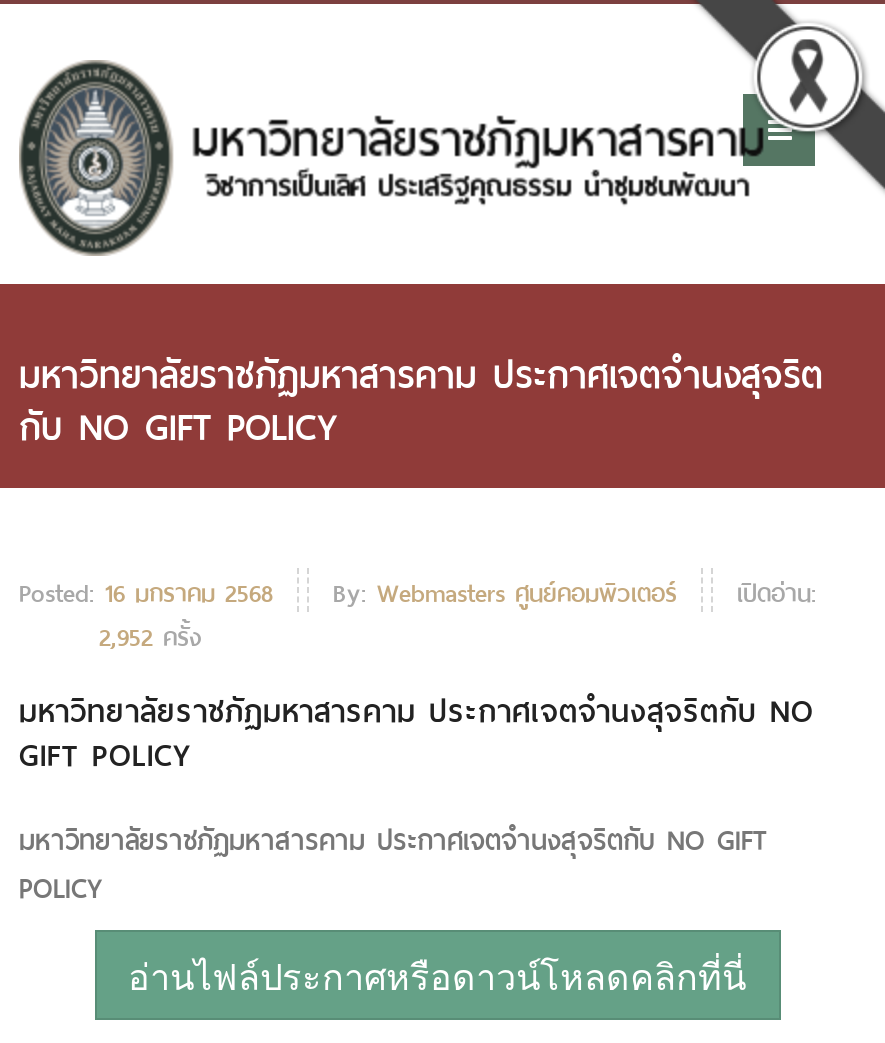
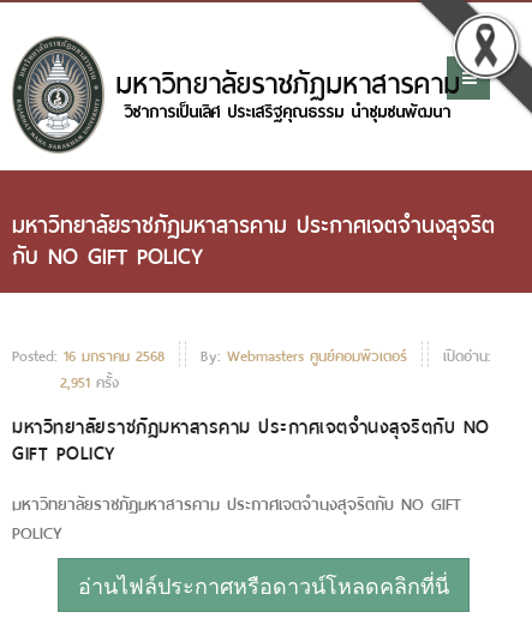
[99,612,201,656] 2,952ครั้ง -> [60,367,119,394] 2,951ครั้ง

